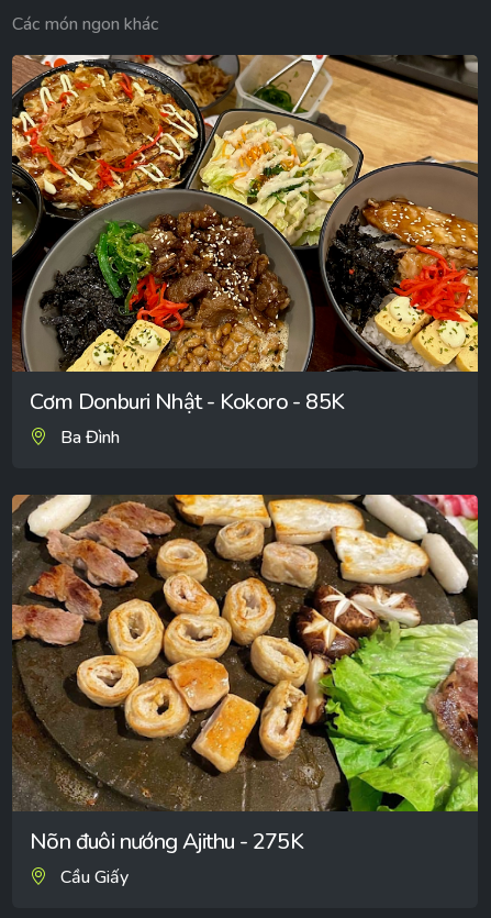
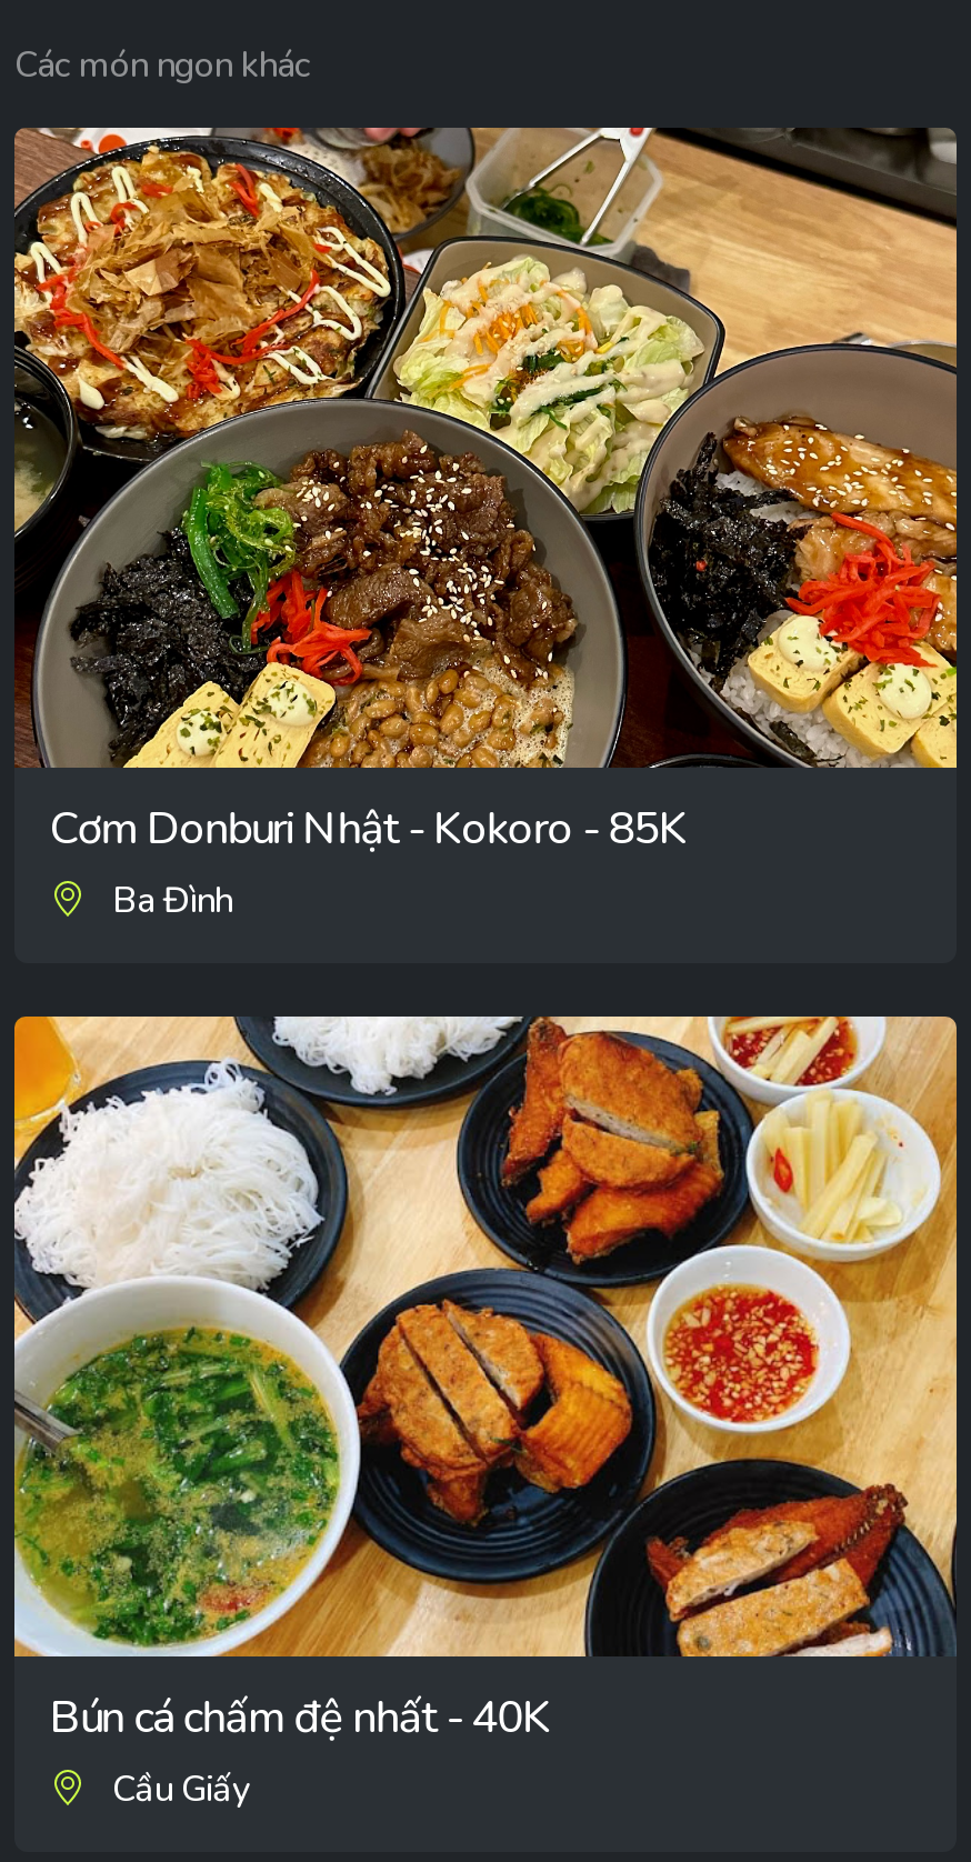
[11,494,479,856] [image] | Nõn đuôi nướng Ajithu - 275K -> [12,1014,959,1747] [image] | Bún cá chấm đệ nhất - 40K

